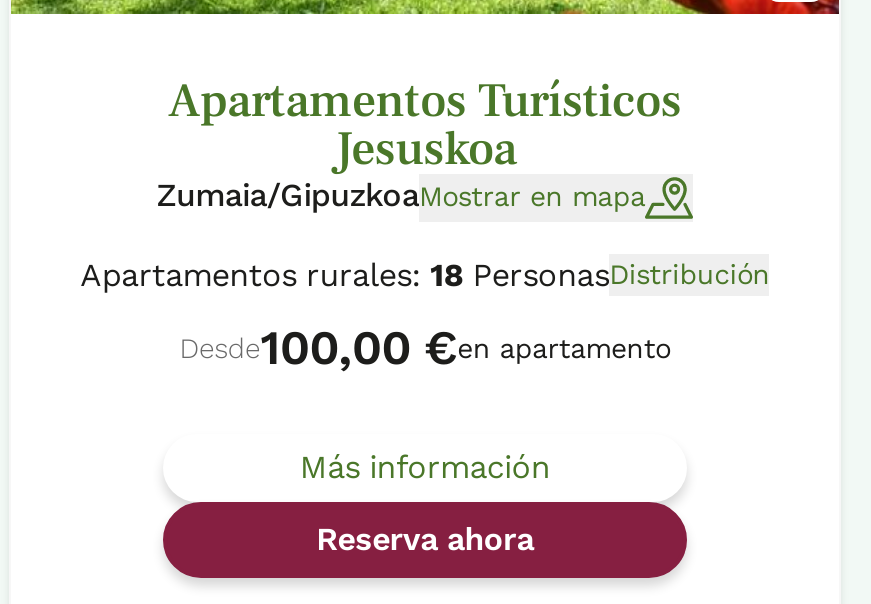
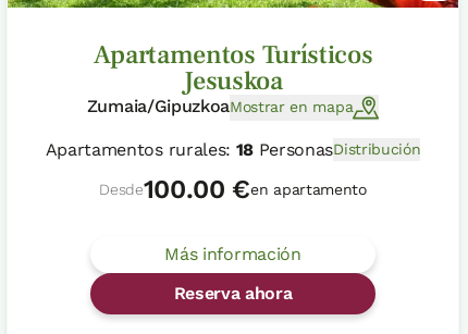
[180,320,670,376] Desde100,00 €en apartamento -> [99,174,366,204] Desde100.00 €en apartamento

